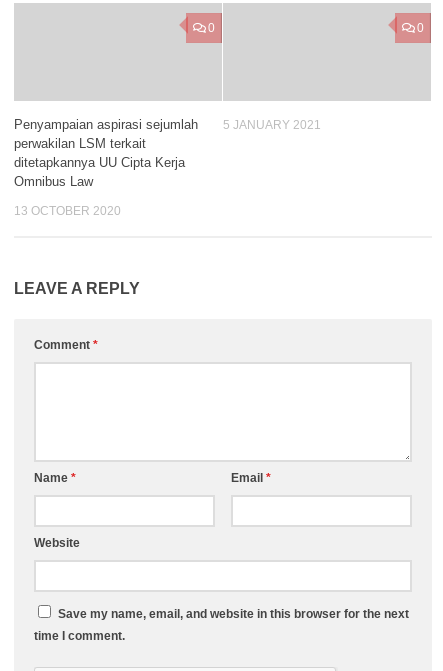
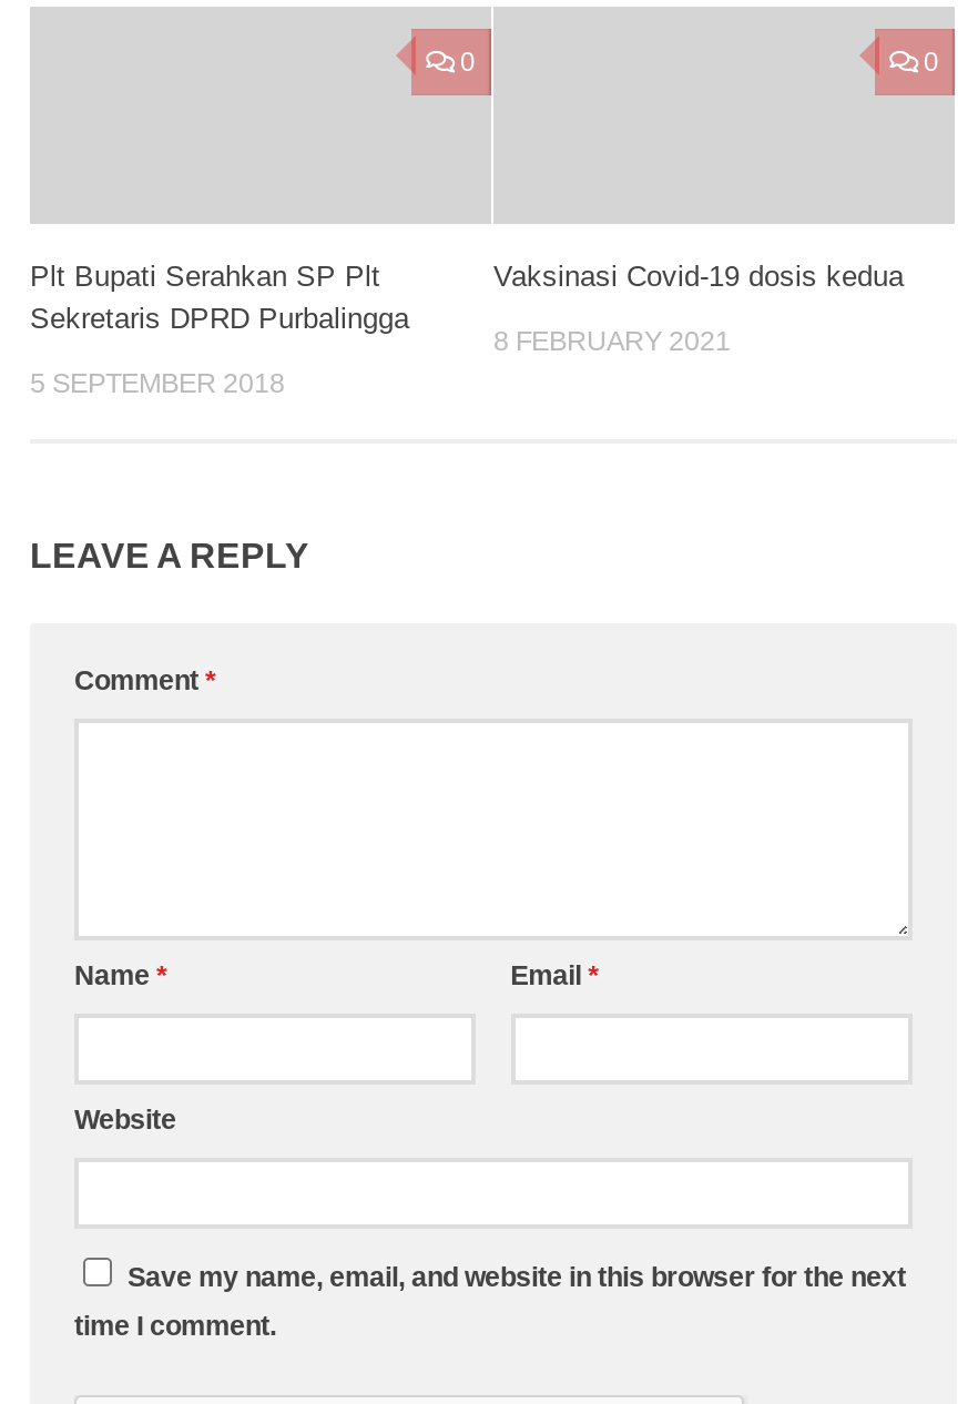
[14,117,198,189] Penyampaian aspirasi sejumlah | perwakilan LSM terkait | ditetapkannya UU Cipta Kerja | Omnibus Law -> [30,260,409,336] Plt Bupati Serahkan SP Plt | Sekretaris DPRD Purbalingga
[223,118,321,132] 5 JANUARY 2021 -> [493,260,904,358] Vaksinasi Covid-19 dosis kedua | 8 FEBRUARY 2021
[14,204,121,218] 13 OCTOBER 2020 -> [30,369,285,400] 5 SEPTEMBER 2018

